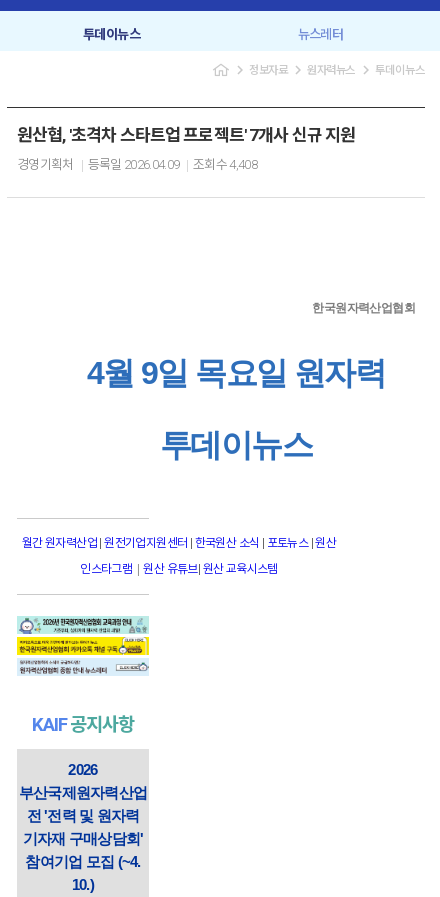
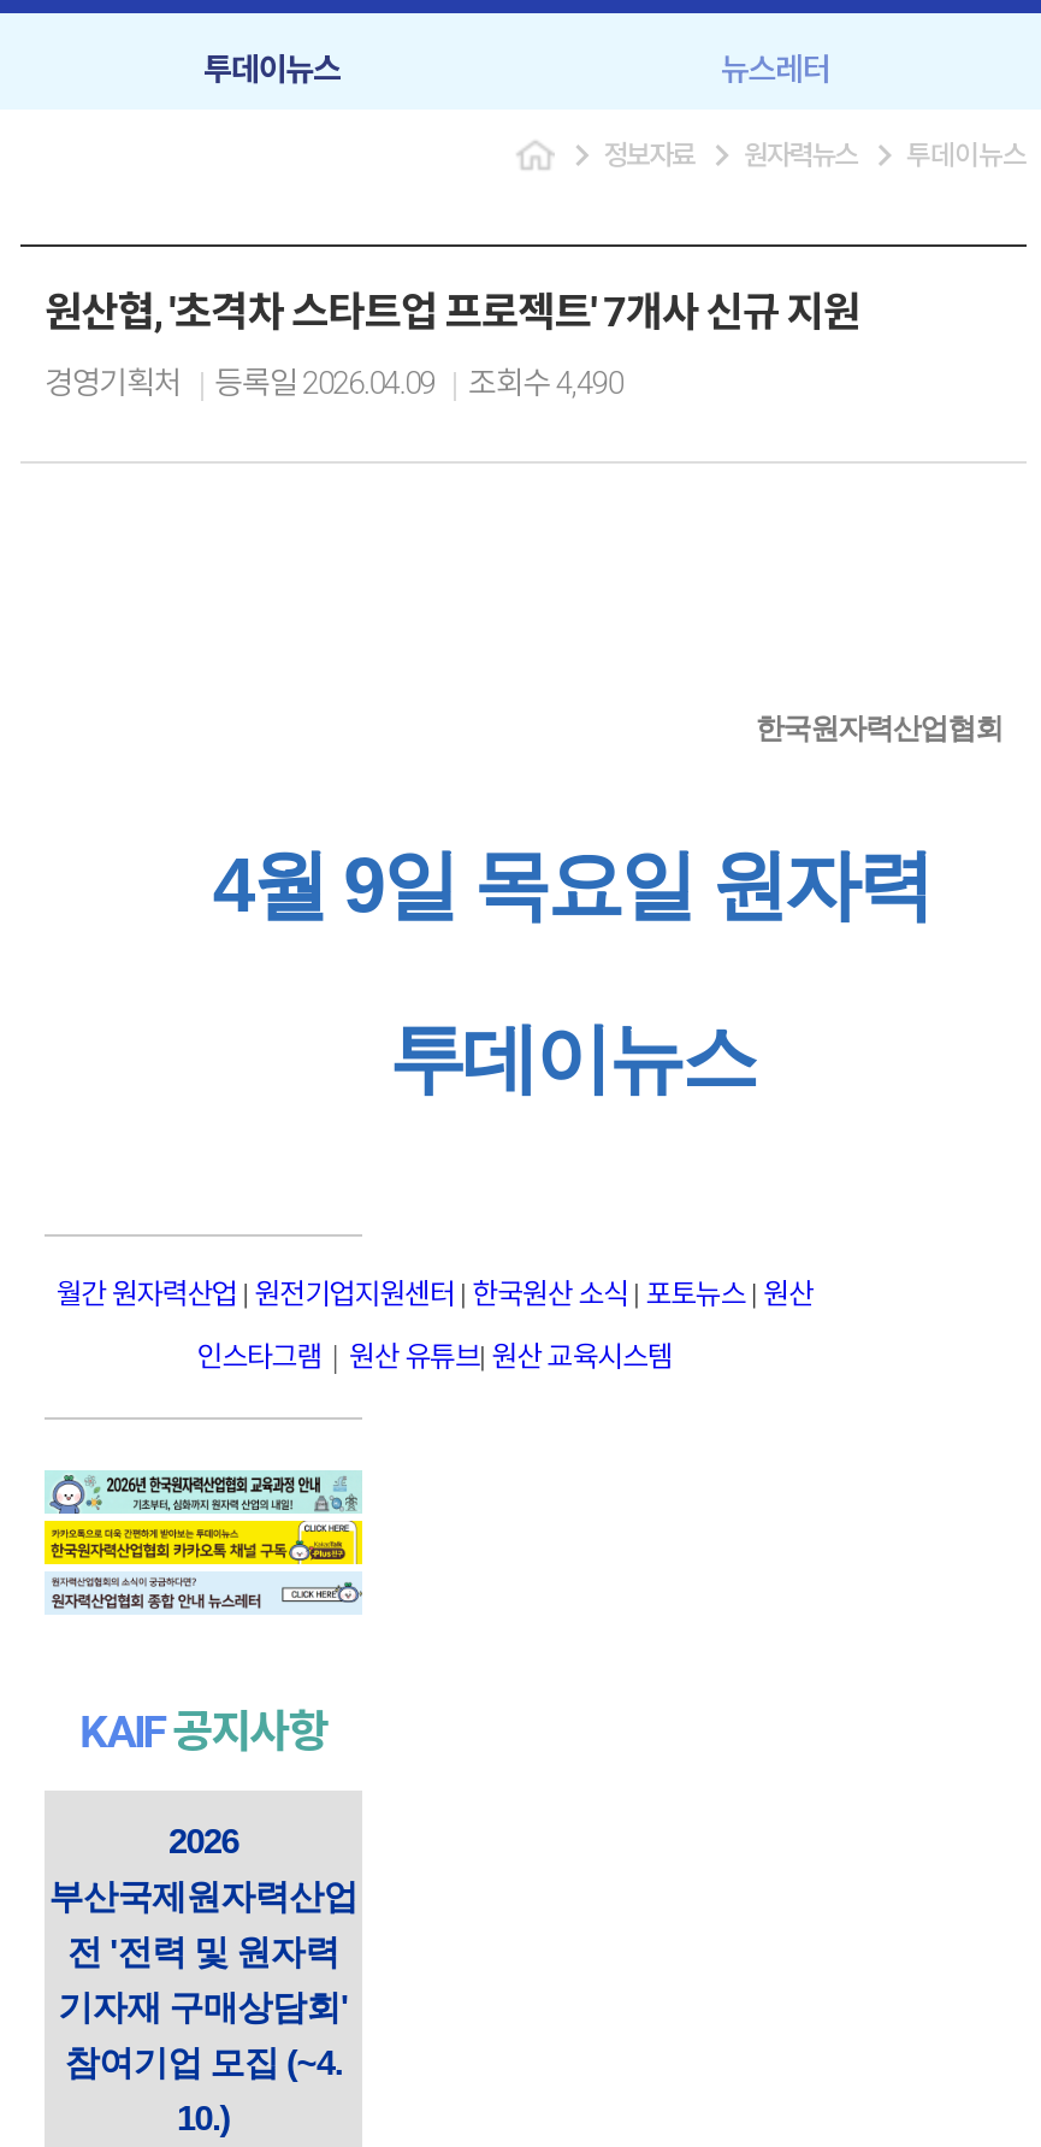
[17,157,257,172] 경영기획처 등록일 2026.04.09 조회수4,408 -> [45,365,622,401] 경영기획처 등록일 2026.04.09 조회수4,490

